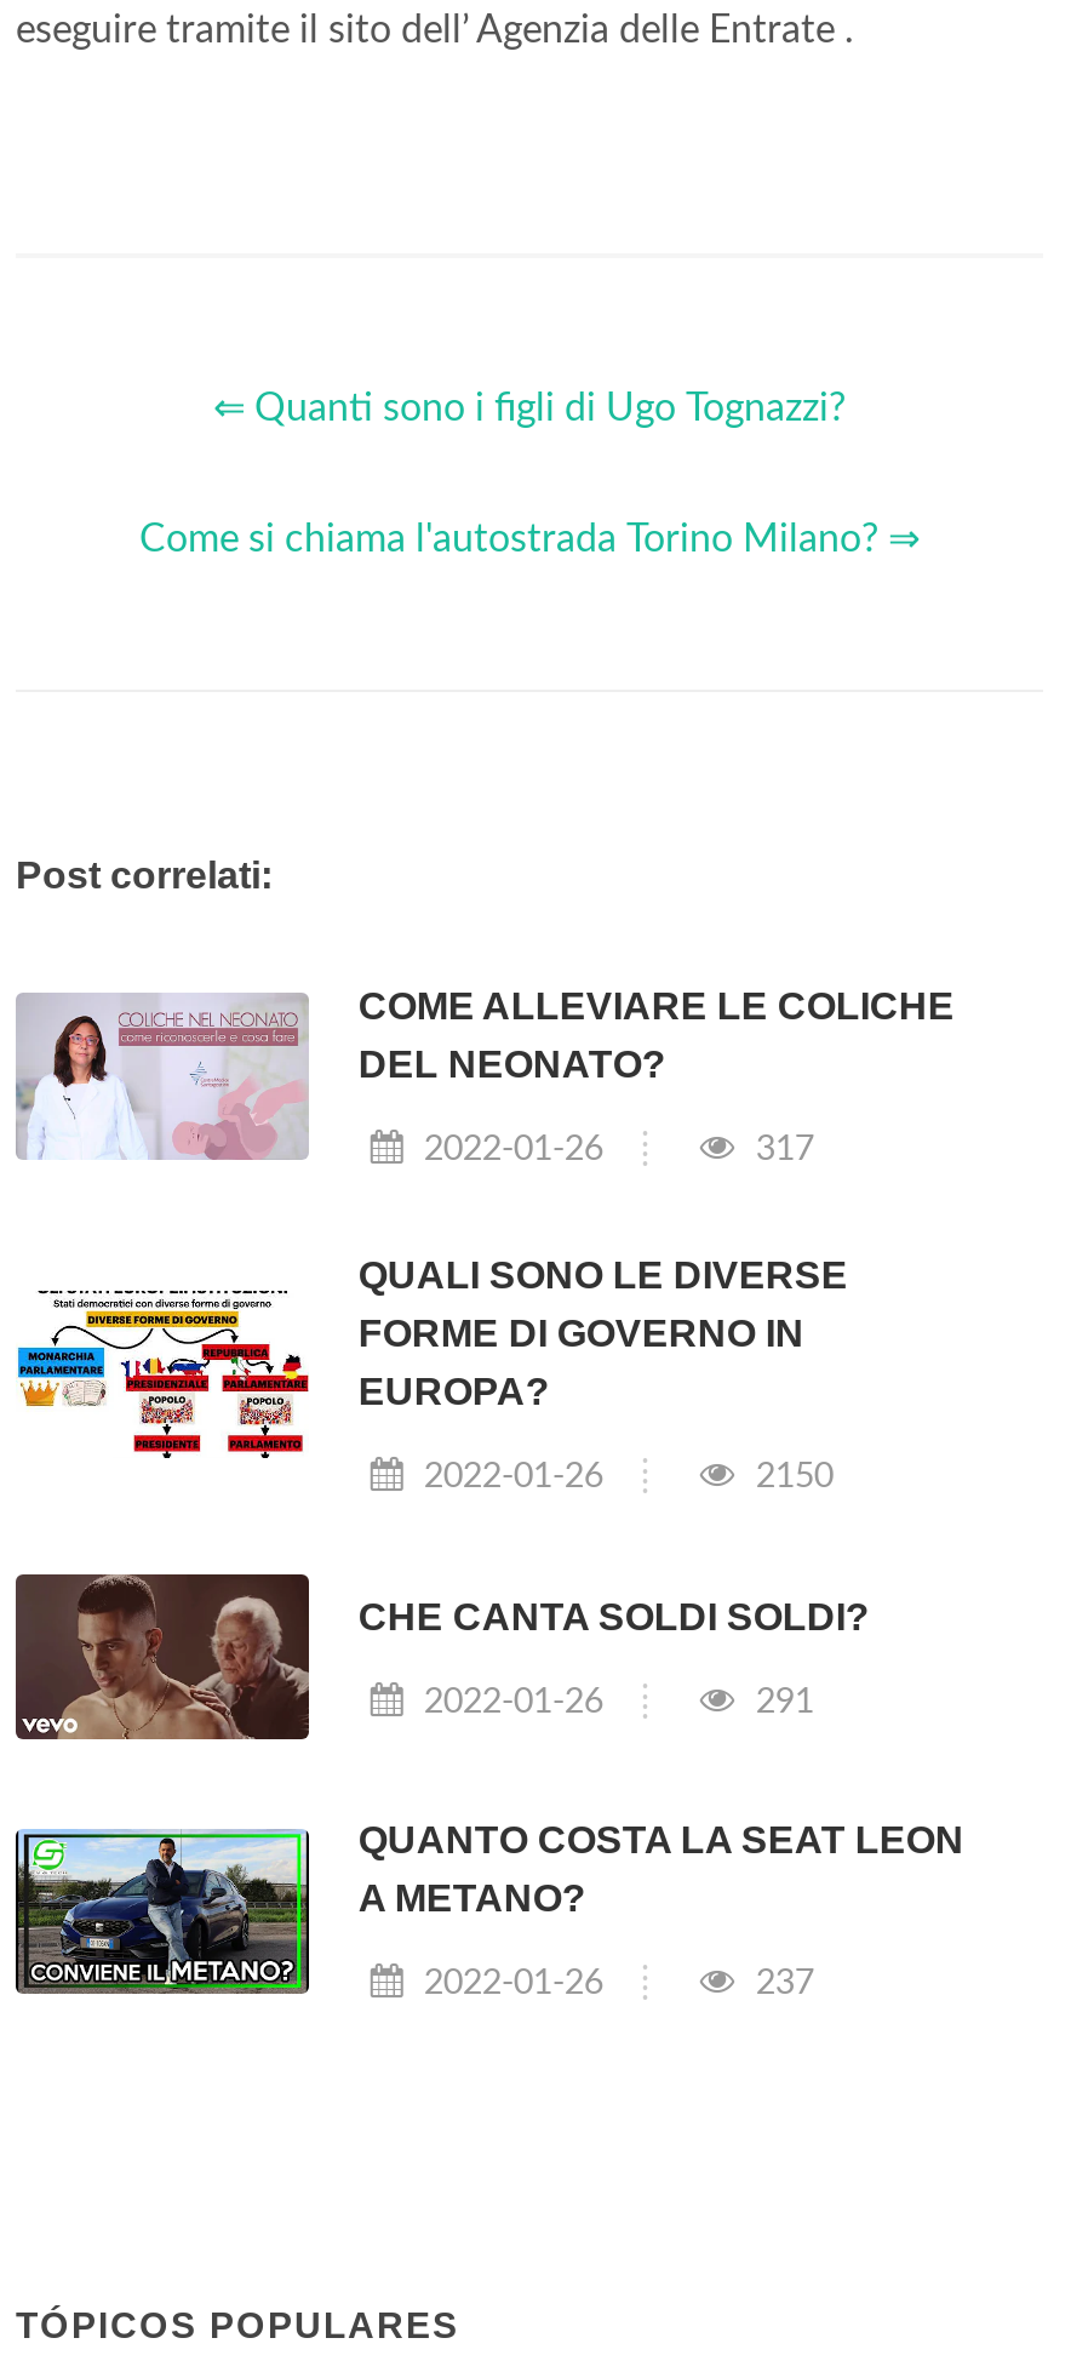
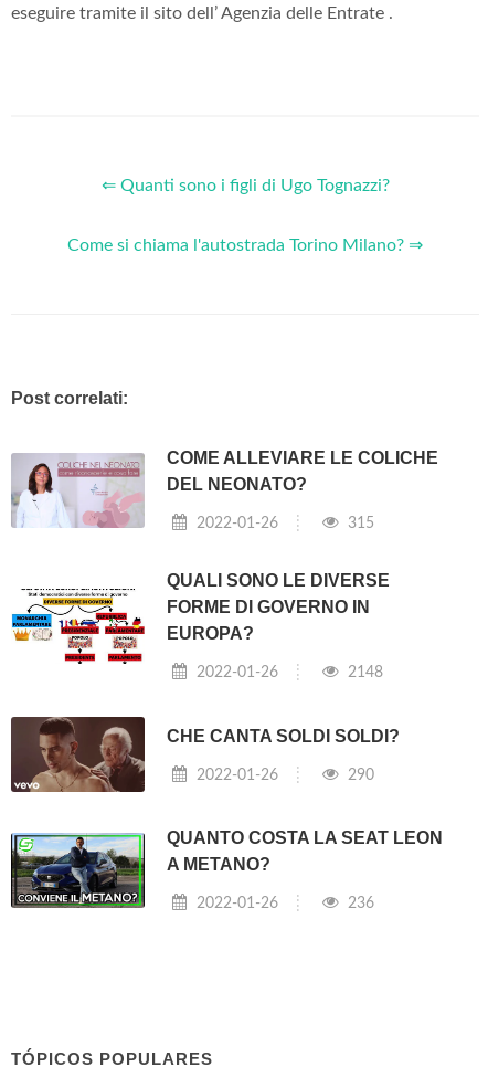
[746,1131,814,1167] 317 -> [344,515,375,532] 315
[746,1458,833,1494] 2150 -> [344,664,383,681] 2148
[746,1682,814,1718] 291 -> [344,766,375,783] 290
[746,1965,814,2001] 237 -> [344,895,375,912] 236

